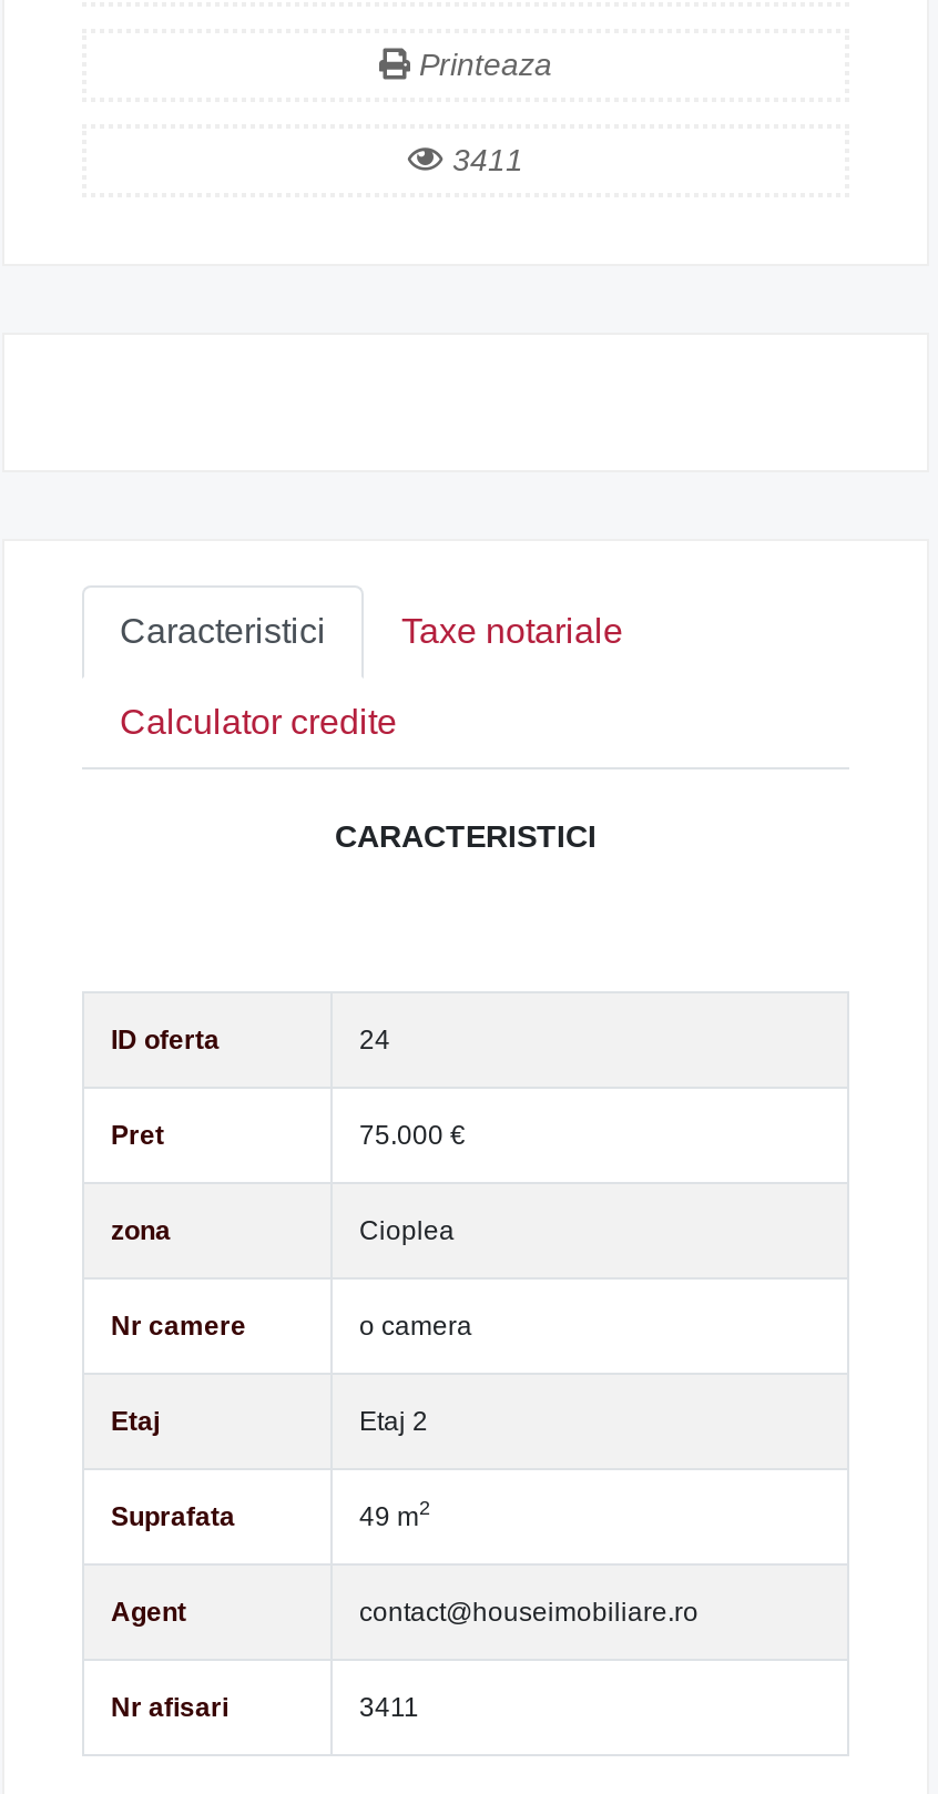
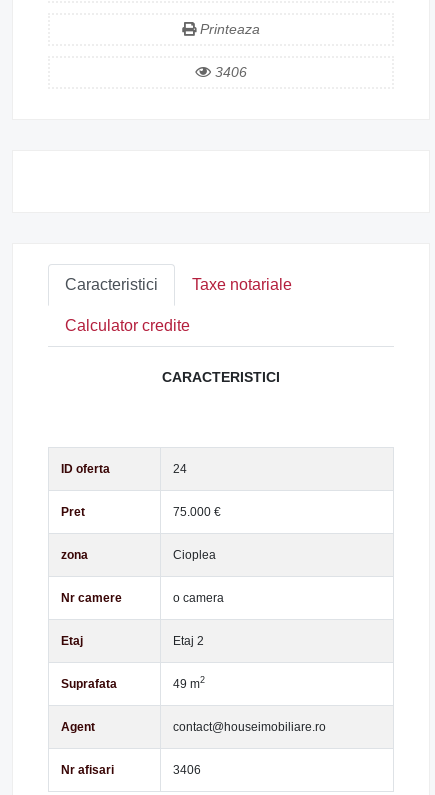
[443,141,523,176] 3411 -> [211,63,247,79] 3406
[359,1691,419,1722] 3411 -> [173,762,201,776] 3406

